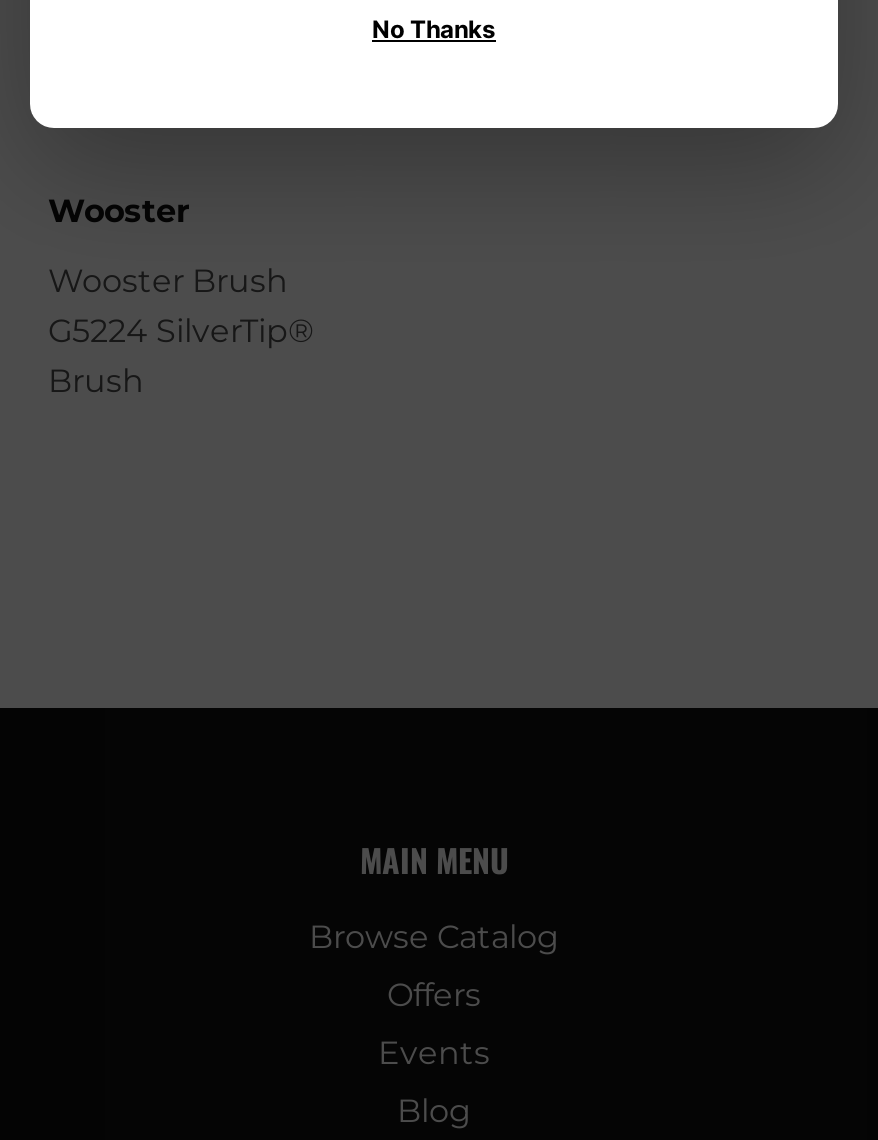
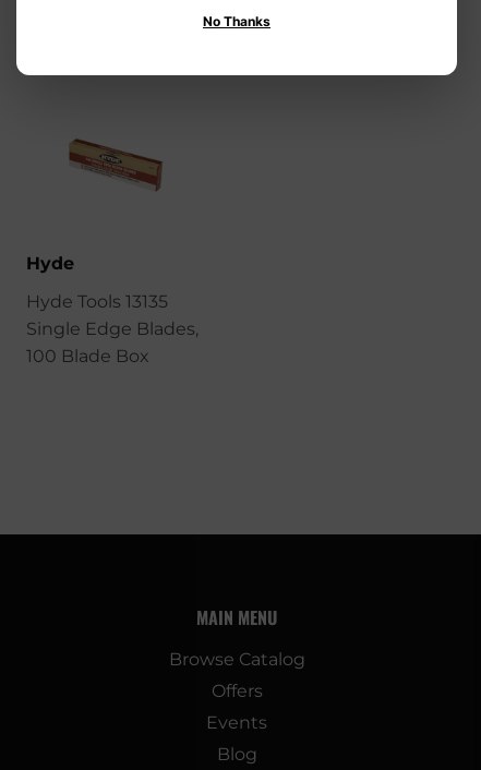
[48,192,190,230] Wooster -> [26,253,74,274] Hyde
[48,262,314,400] Wooster Brush | G5224 SilverTip® | Brush -> [26,291,199,366] Hyde Tools 13135 | Single Edge Blades, | 100 Blade Box

